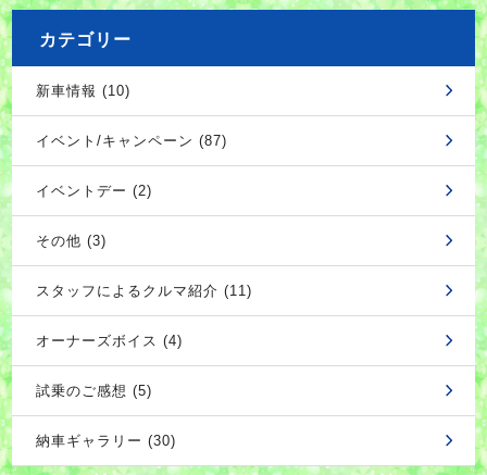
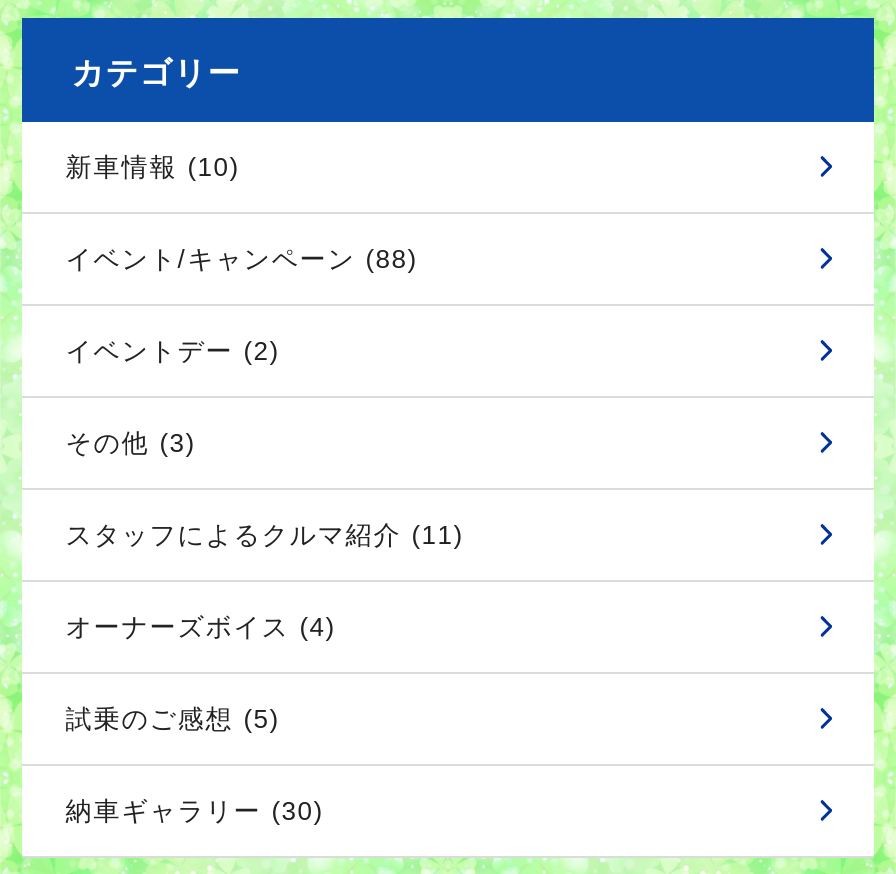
[36,132,227,149] イベント/キャンペーン (87) -> [66,244,418,274] イベント/キャンペーン (88)

